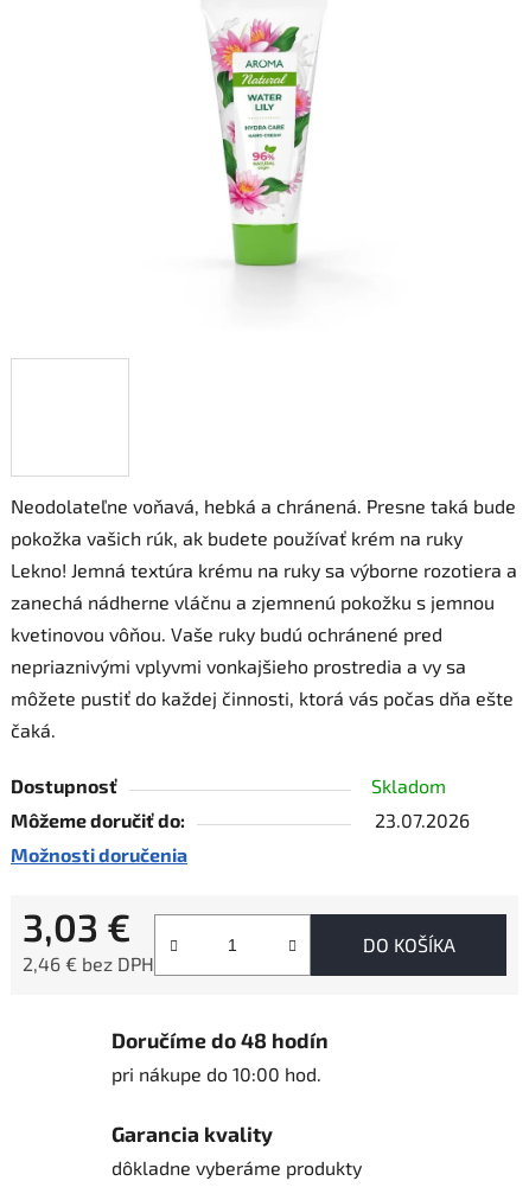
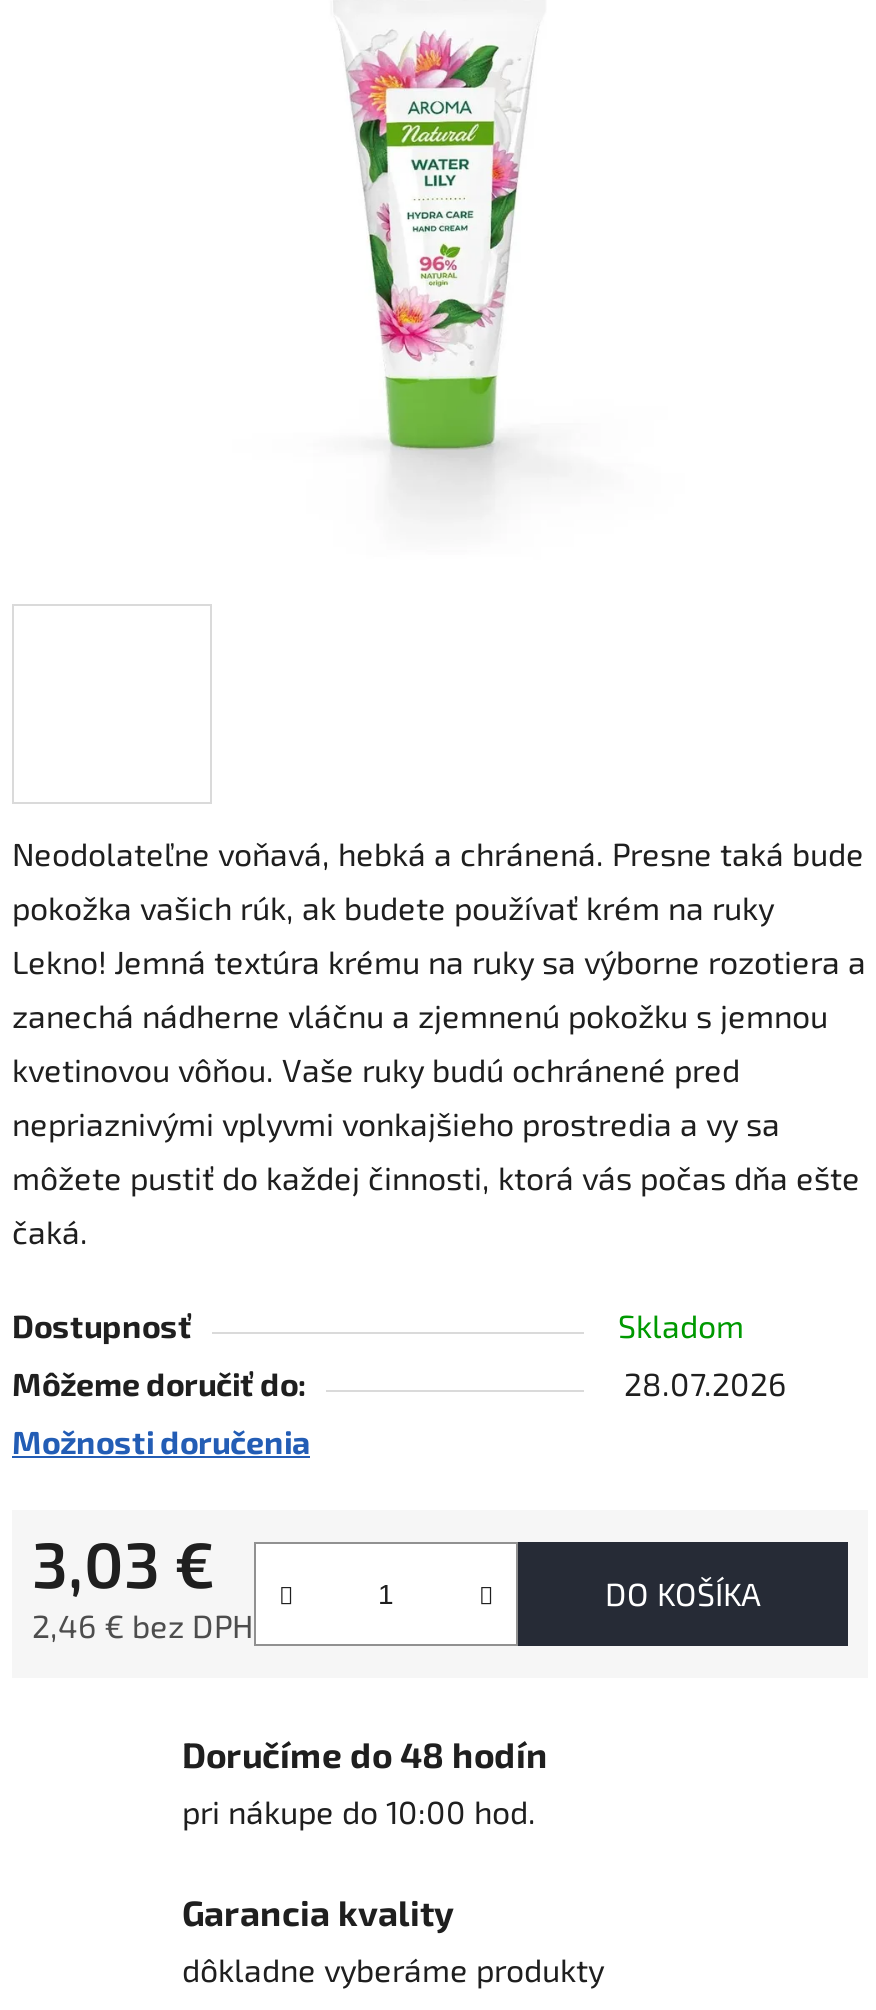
[375,809,470,831] 23.07.2026 -> [624,1364,786,1402] 28.07.2026

